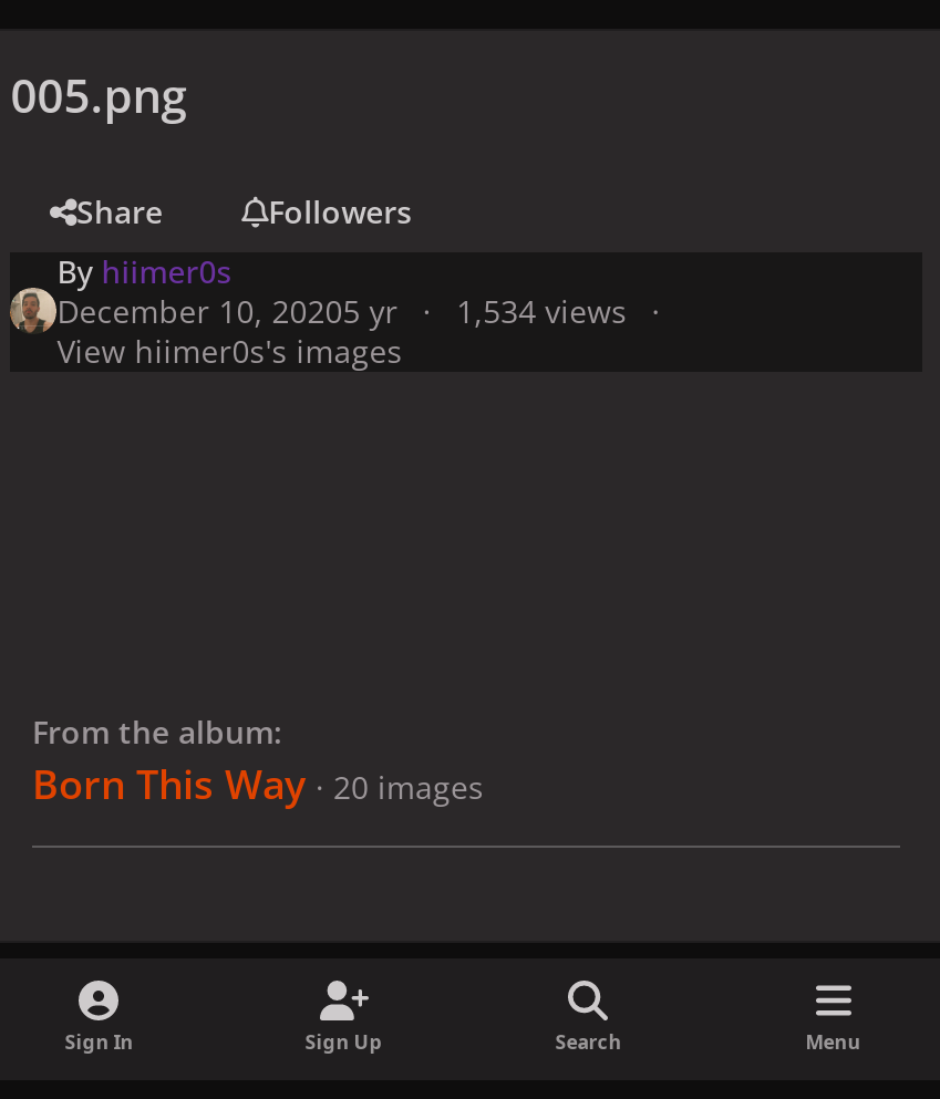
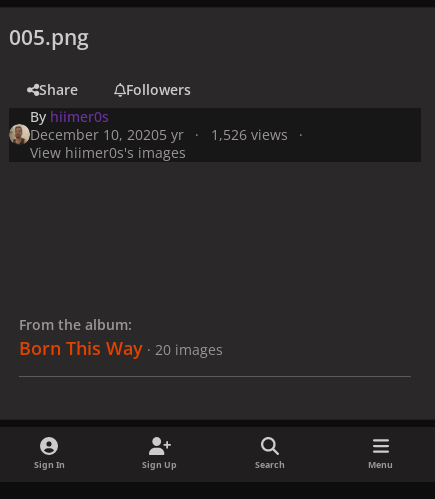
[57,289,627,331] December 10, 20205 yr 1,534 views -> [30,124,288,143] December 10, 20205 yr 1,526 views

